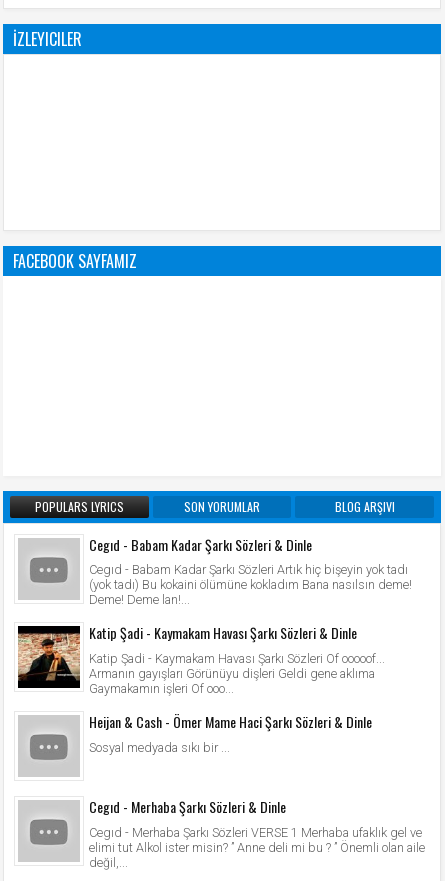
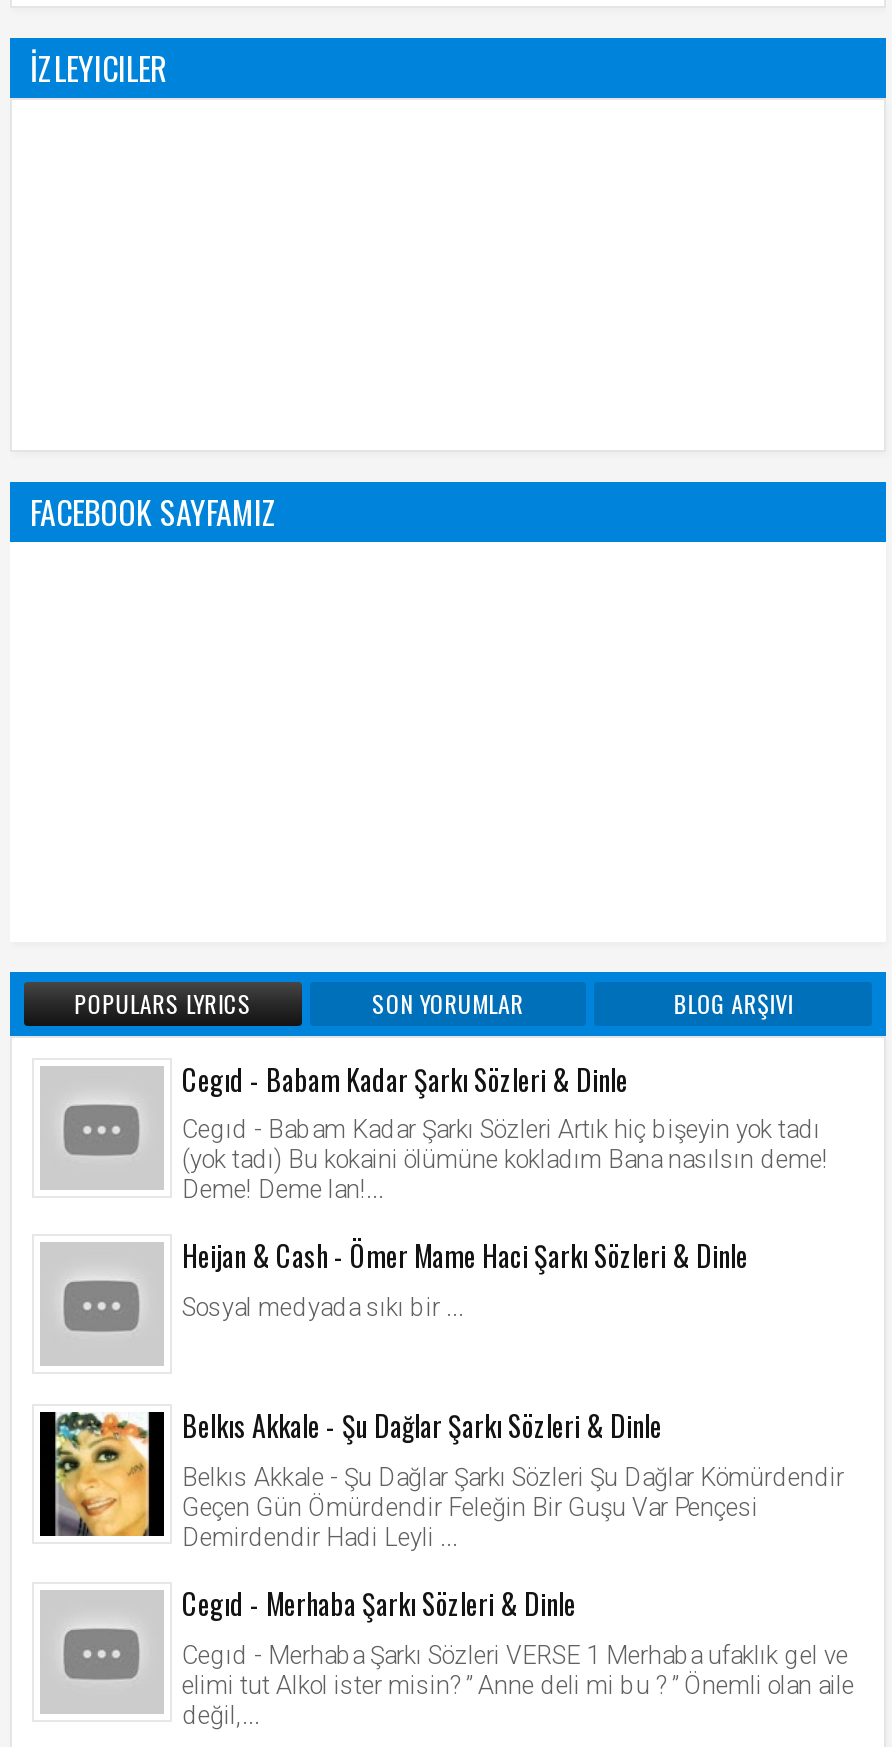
[17,622,385,696] [image] | Katip Şadi - Kaymakam Havası Şarkı Sözleri & Dinle | Katip Şadi - Kaymakam Havası Şarkı Sözleri Of ooooof... | Armanın gayışları Görünüyu dişleri Geldi gene aklıma | Gaymakamın işleri Of ooo... -> none
moved [89,711,372,755] -> [182,1235,748,1322]: Heijan & Cash - Ömer Mame Haci Şarkı Sözleri & Dinle | Sosyal medyada sıkı bir ...
none -> [38,1405,844,1552] [image] | Belkıs Akkale - Şu Dağlar Şarkı Sözleri & Dinle | Belkıs Akkale - Şu Dağlar Şarkı Sözleri Şu Dağlar Kömürdendir | Geçen Gün Ömürdendir Feleğin Bir Guşu Var Pençesi | Demirdendir Hadi Leyli ...

